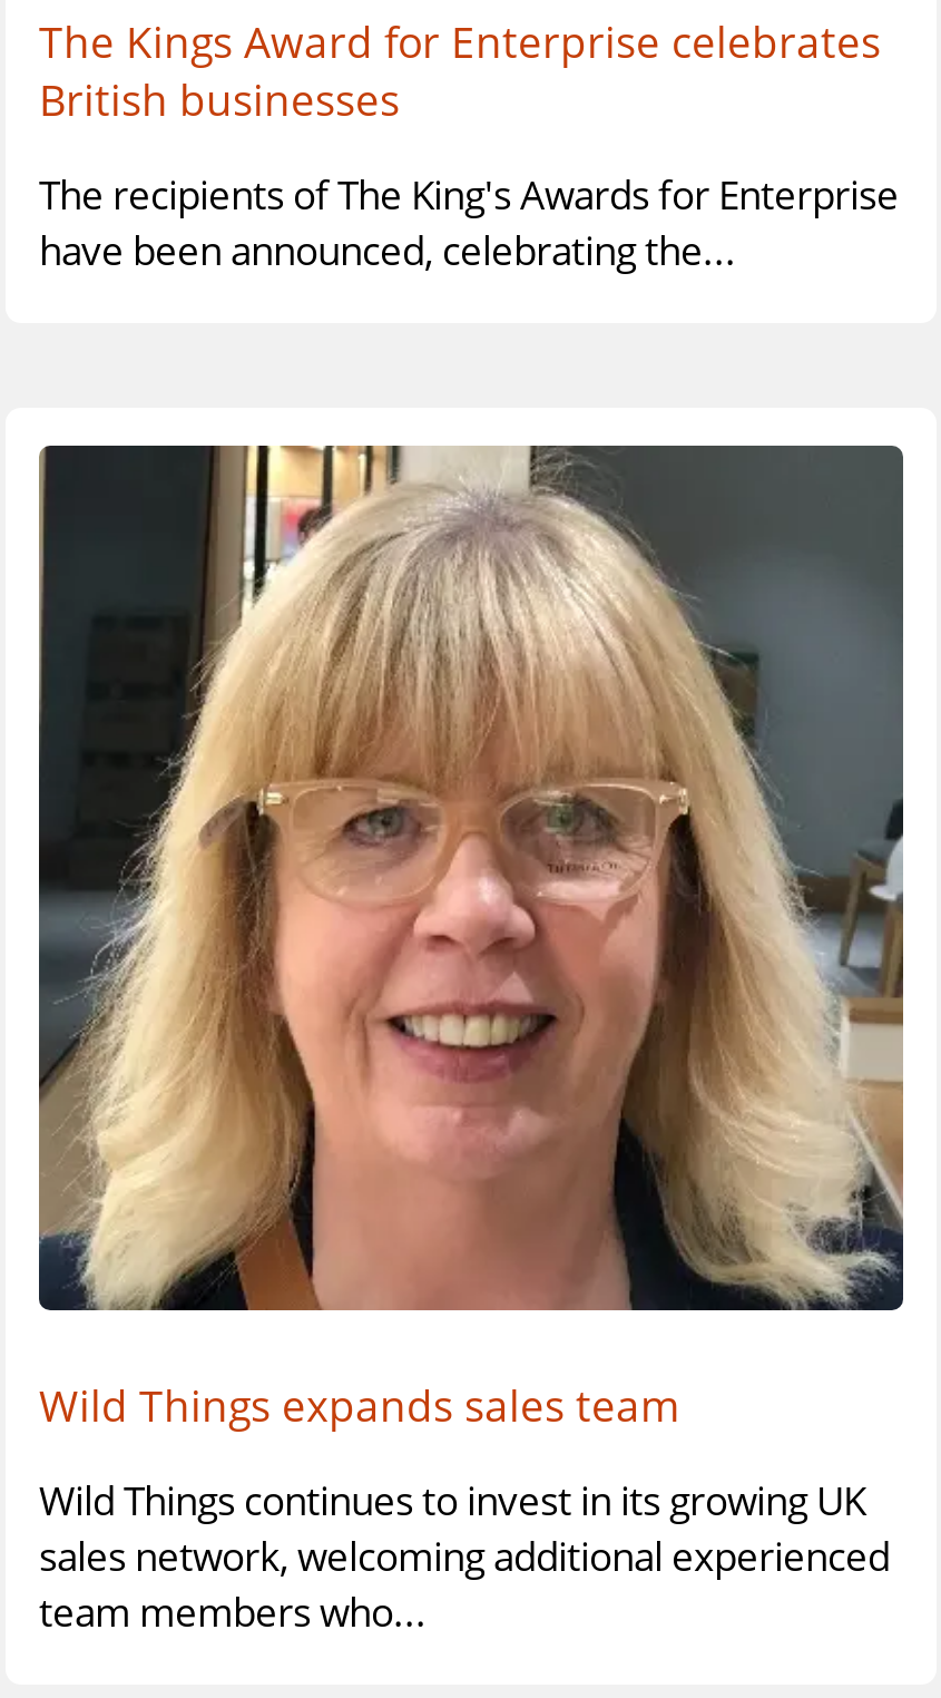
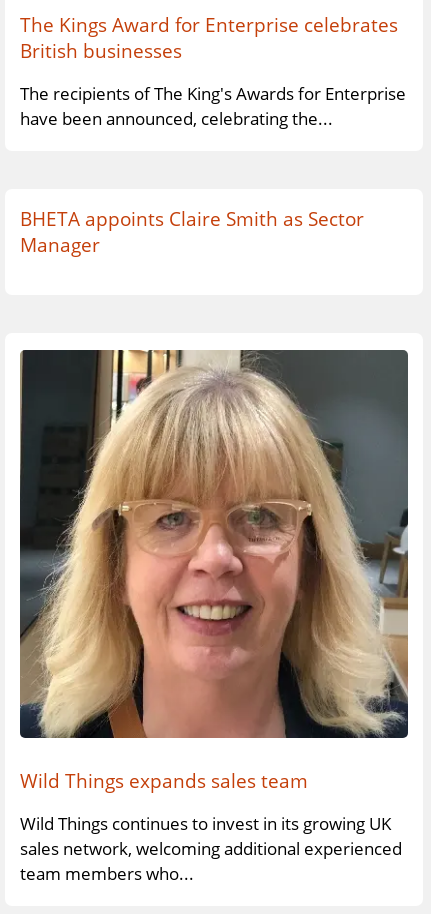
none -> [20,206,364,258] BHETA appoints Claire Smith as Sector | Manager

